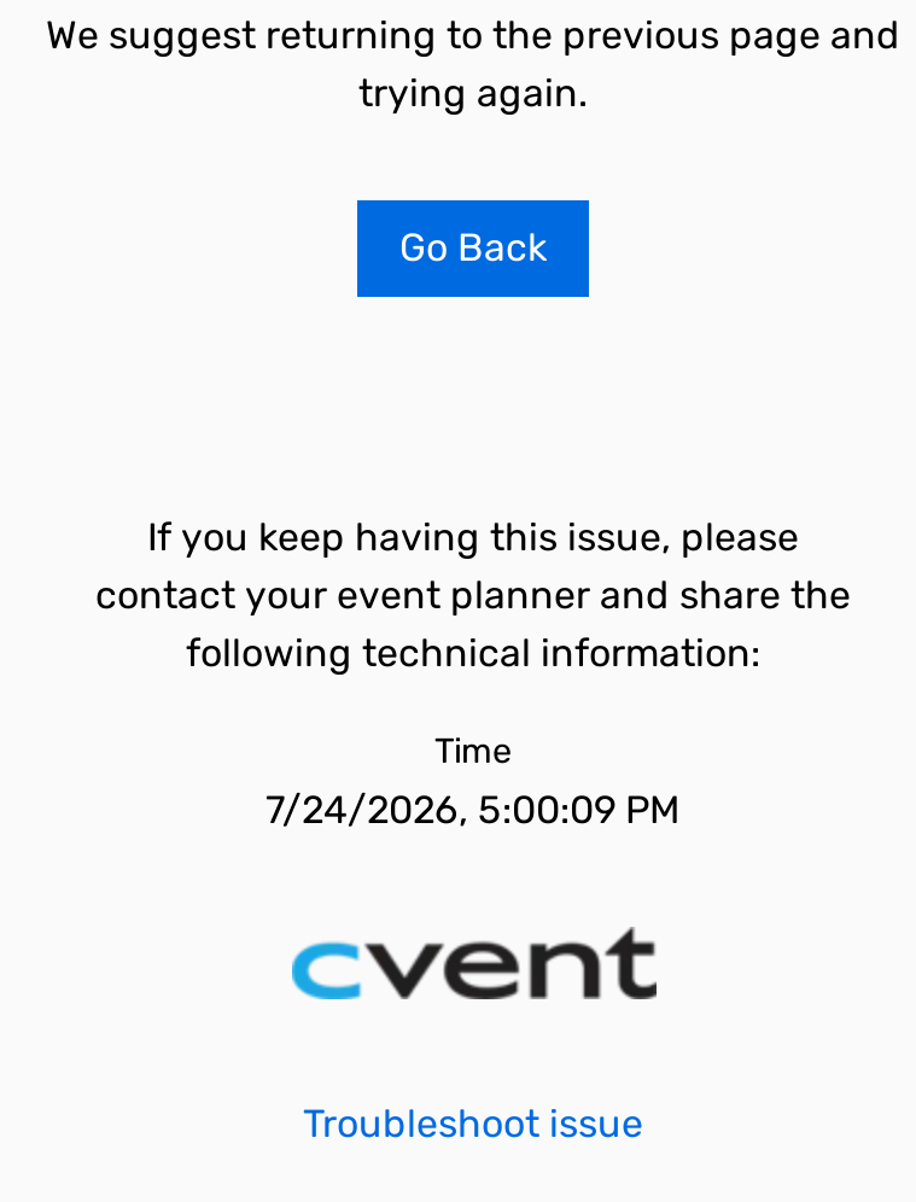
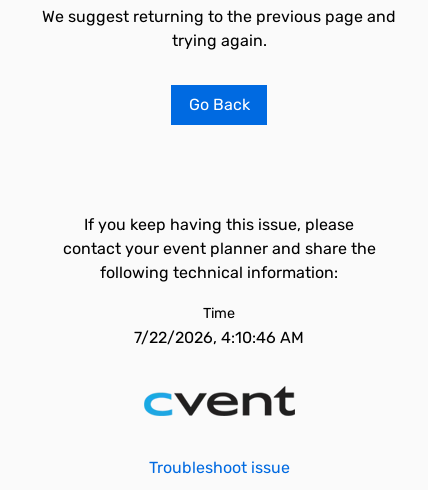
[266,787,681,833] 7/24/2026, 5:00:09 PM -> [134,328,304,347] 7/22/2026, 4:10:46 AM

